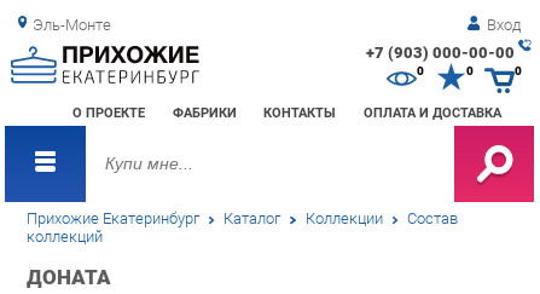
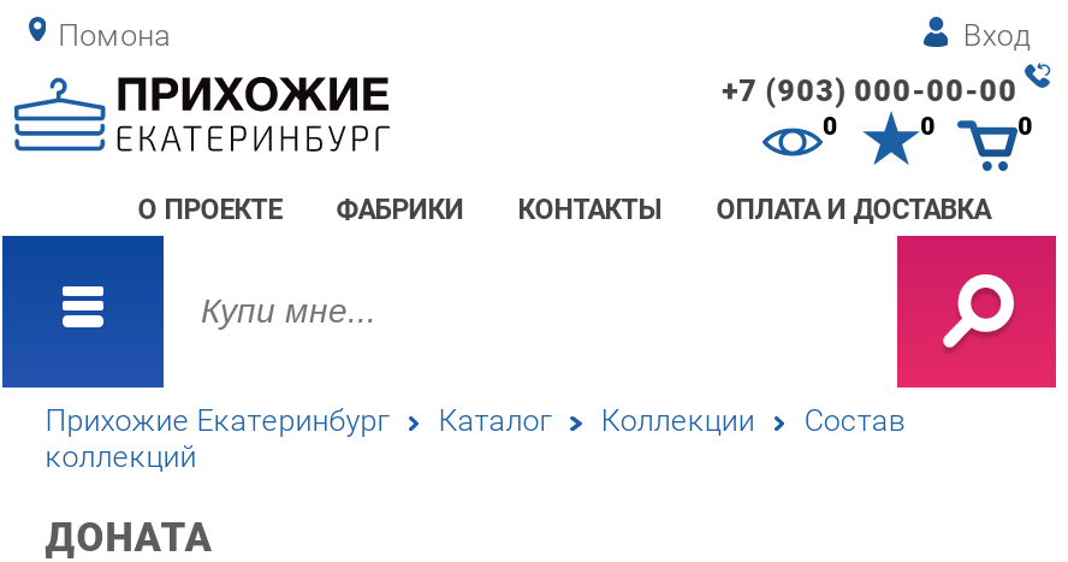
[31,15,107,32] Эль-Монте -> [55,14,164,49] Помона

